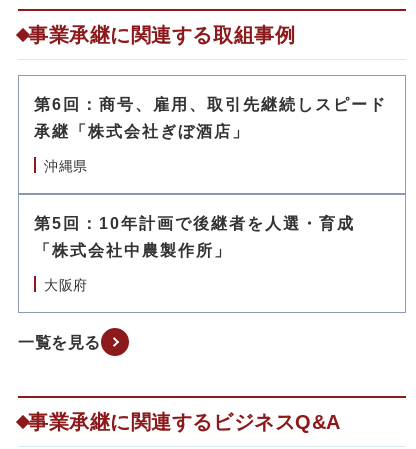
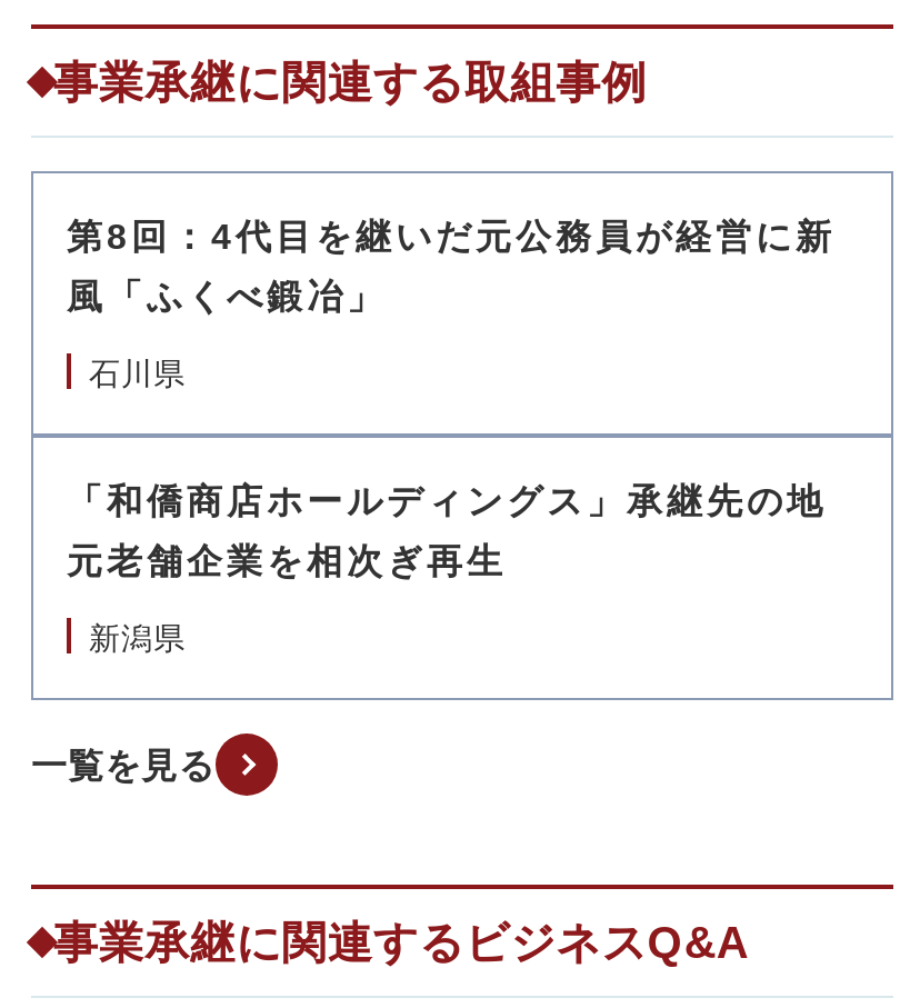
[34,96,387,113] 第6回：商号、雇用、取引先継続しスピード -> [67,218,836,256] 第8回：4代目を継いだ元公務員が経営に新
[34,123,250,140] 承継「株式会社ぎぼ酒店」 -> [67,278,387,316] 風「ふくべ鍛冶」
[44,158,88,174] 沖縄県 -> [89,356,186,391] 石川県
[34,215,355,232] 第5回：10年計画で後継者を人選・育成 -> [67,482,827,520] 「和僑商店ホールディングス」承継先の地
[34,242,232,259] 「株式会社中農製作所」 -> [67,542,507,580] 元老舗企業を相次ぎ再生
[44,277,88,293] 大阪府 -> [89,620,186,656] 新潟県

